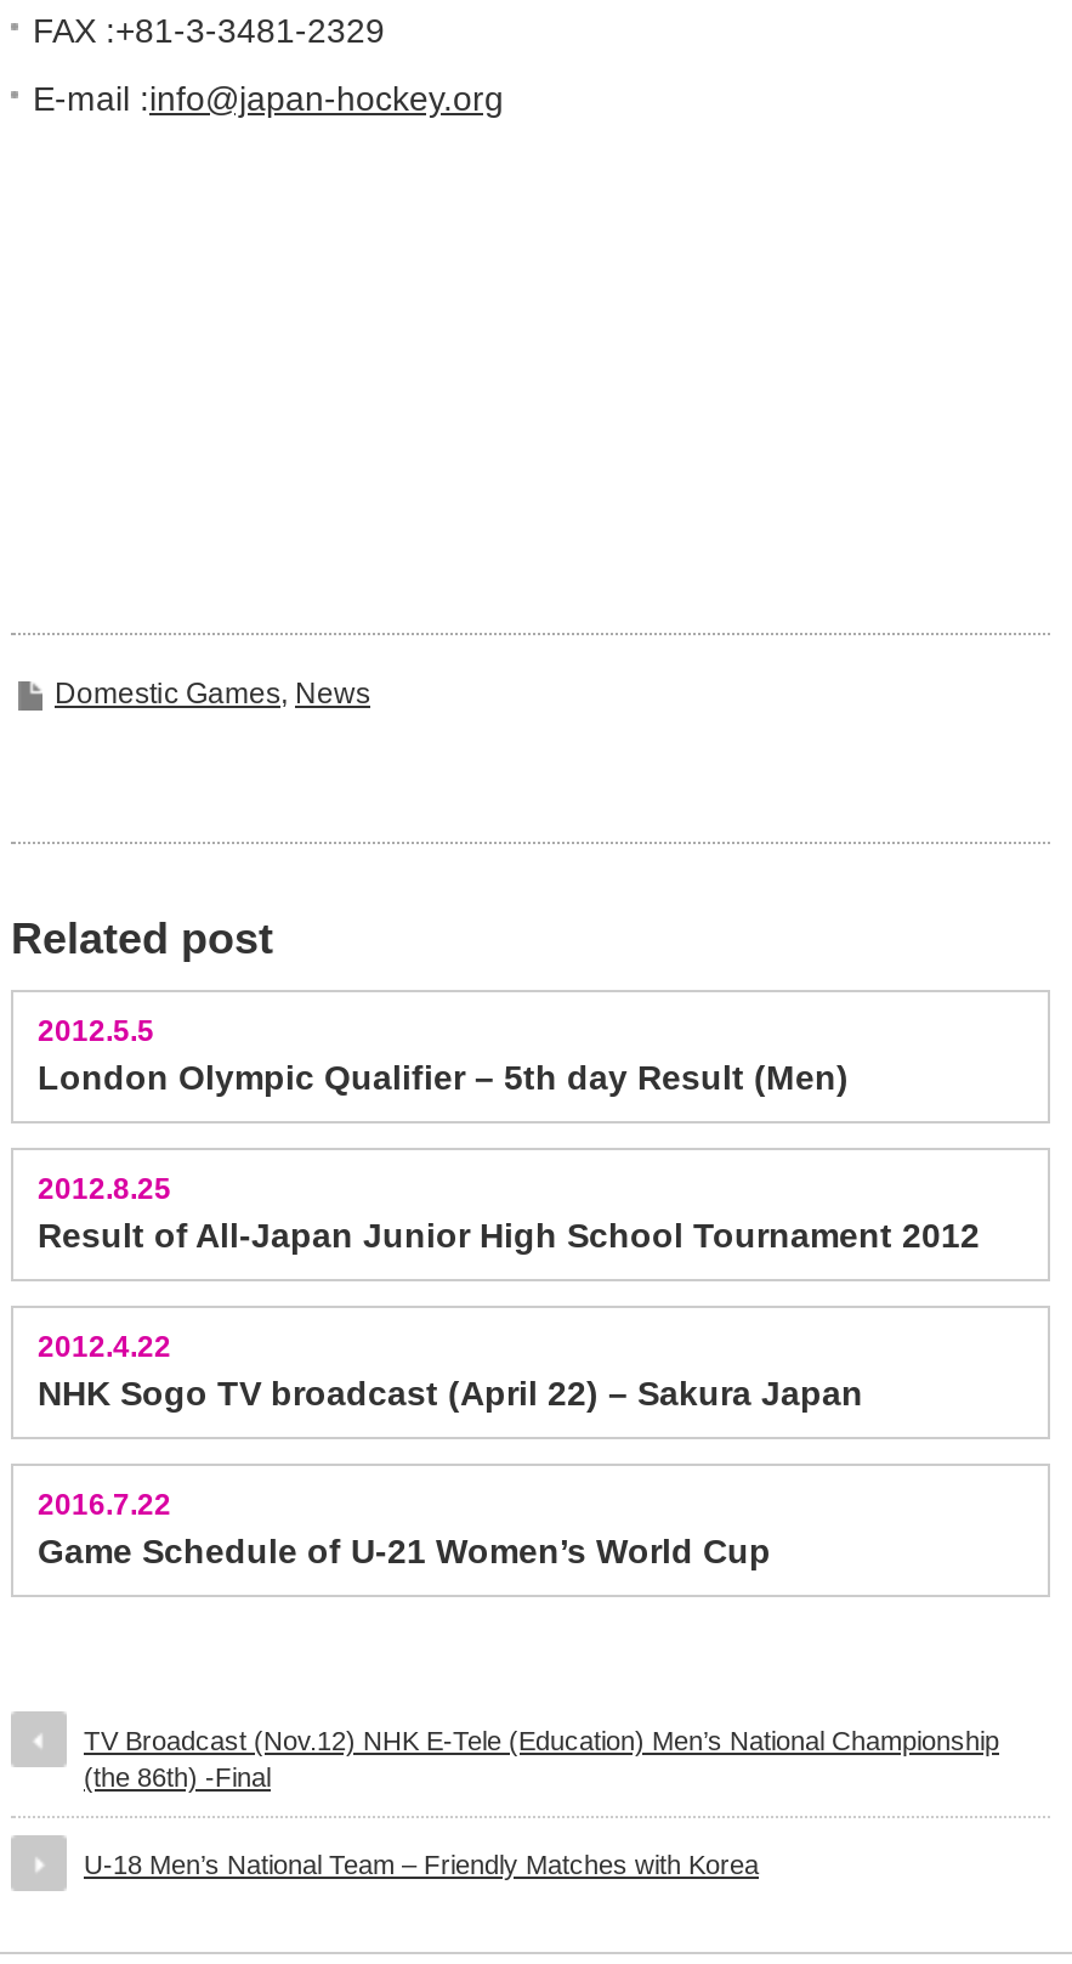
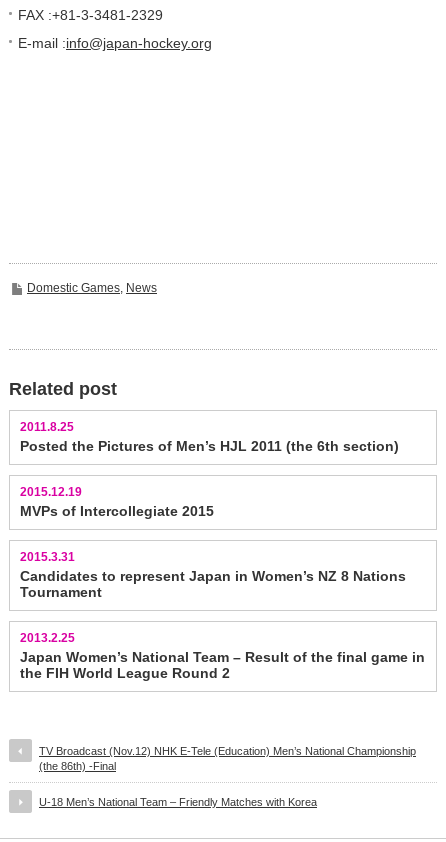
[38,1014,849,1096] 2012.5.5 | London Olympic Qualifier – 5th day Result (Men) -> [20,420,399,454] 2011.8.25 | Posted the Pictures of Men’s HJL 2011 (the 6th section)
[38,1172,980,1254] 2012.8.25 | Result of All-Japan Junior High School Tournament 2012 -> [20,485,214,519] 2015.12.19 | MVPs of Intercollegiate 2015
[38,1329,863,1412] 2012.4.22 | NHK Sogo TV broadcast (April 22) – Sakura Japan -> [20,550,406,600] 2015.3.31 | Candidates to represent Japan in Women’s NZ 8 Nations | Tournament
[38,1487,771,1570] 2016.7.22 | Game Schedule of U-21 Women’s World Cup -> [20,631,425,681] 2013.2.25 | Japan Women’s National Team – Result of the final game in | the FIH World League Round 2

